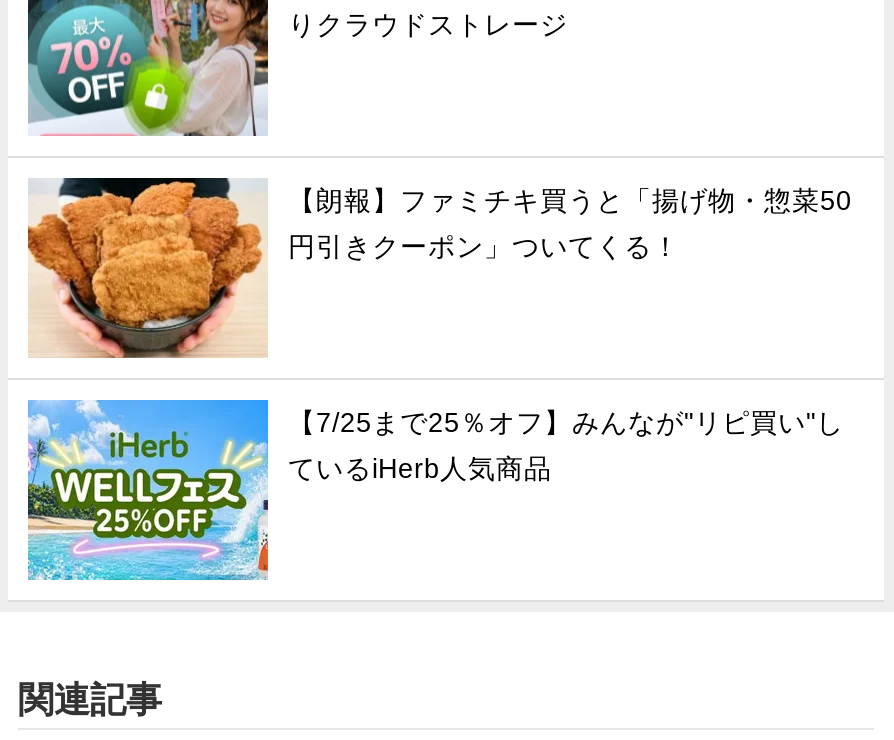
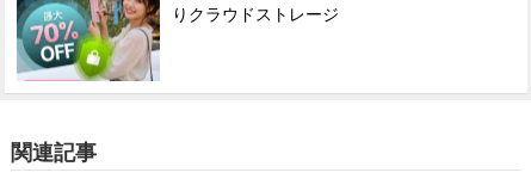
[26,176,852,360] [image] | 【朗報】ファミチキ買うと「揚げ物・惣菜50 | 円引きクーポン」ついてくる！ -> none
[26,398,844,582] [image] | 【7/25まで25％オフ】みんなが"リピ買い"し | ているiHerb人気商品 -> none

